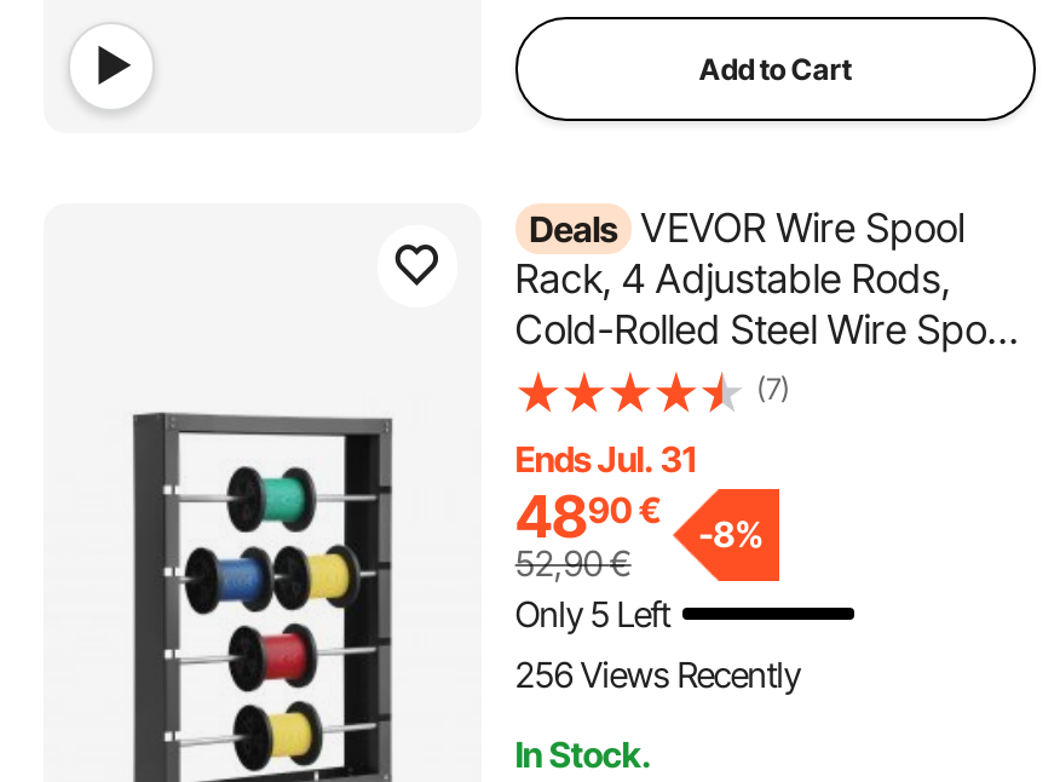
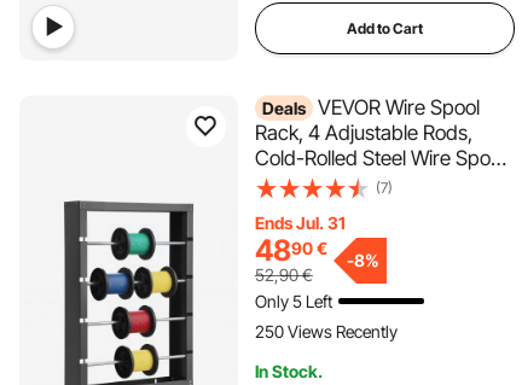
[515,652,801,694] 256 Views Recently -> [255,321,397,341] 250 Views Recently

